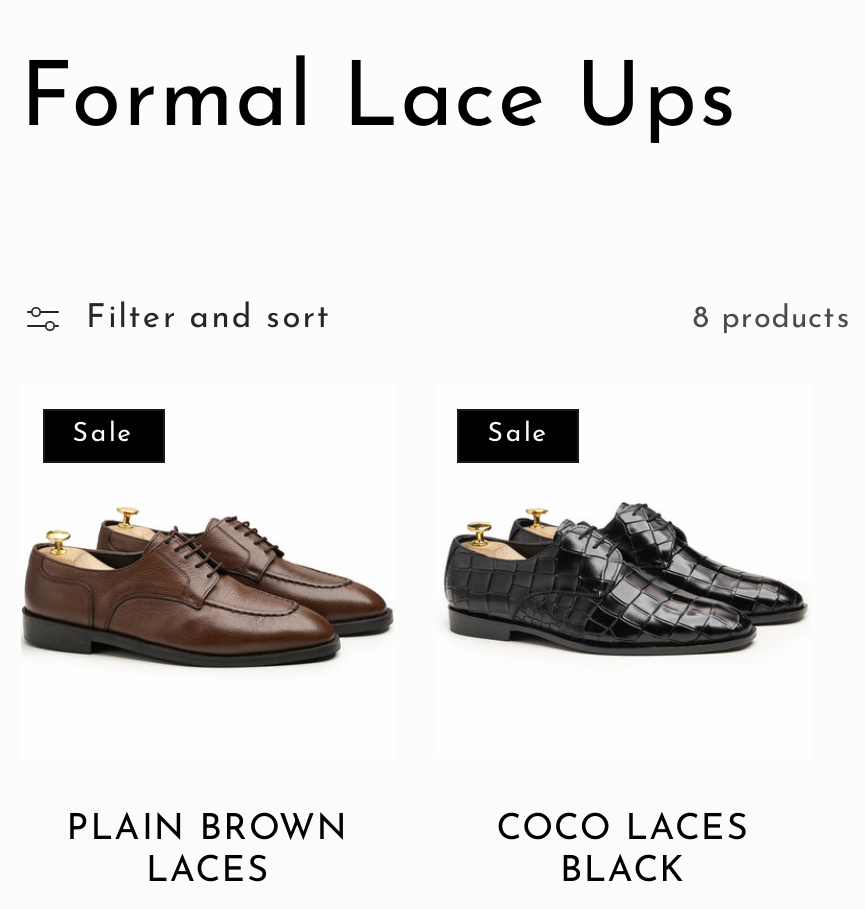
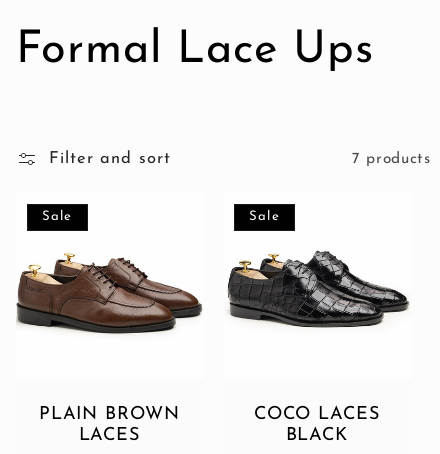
[693,303,850,335] 8 products -> [352,151,430,167] 7 products

